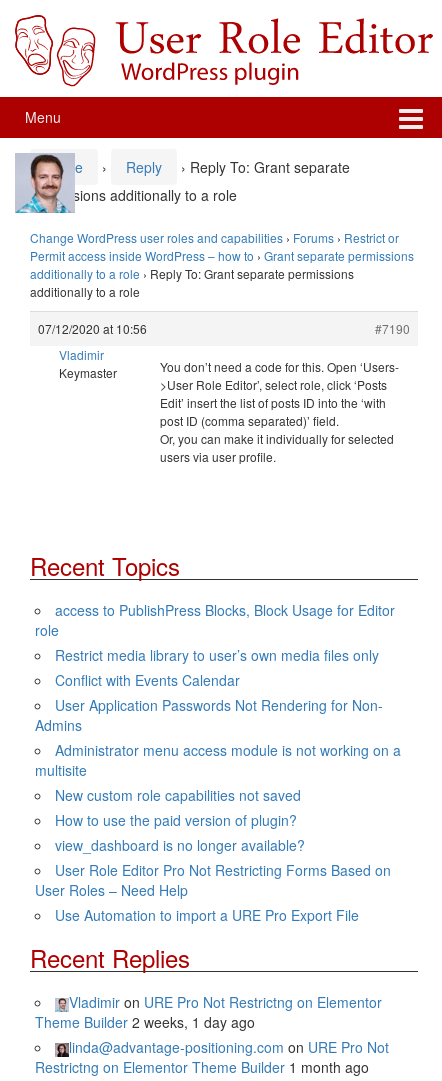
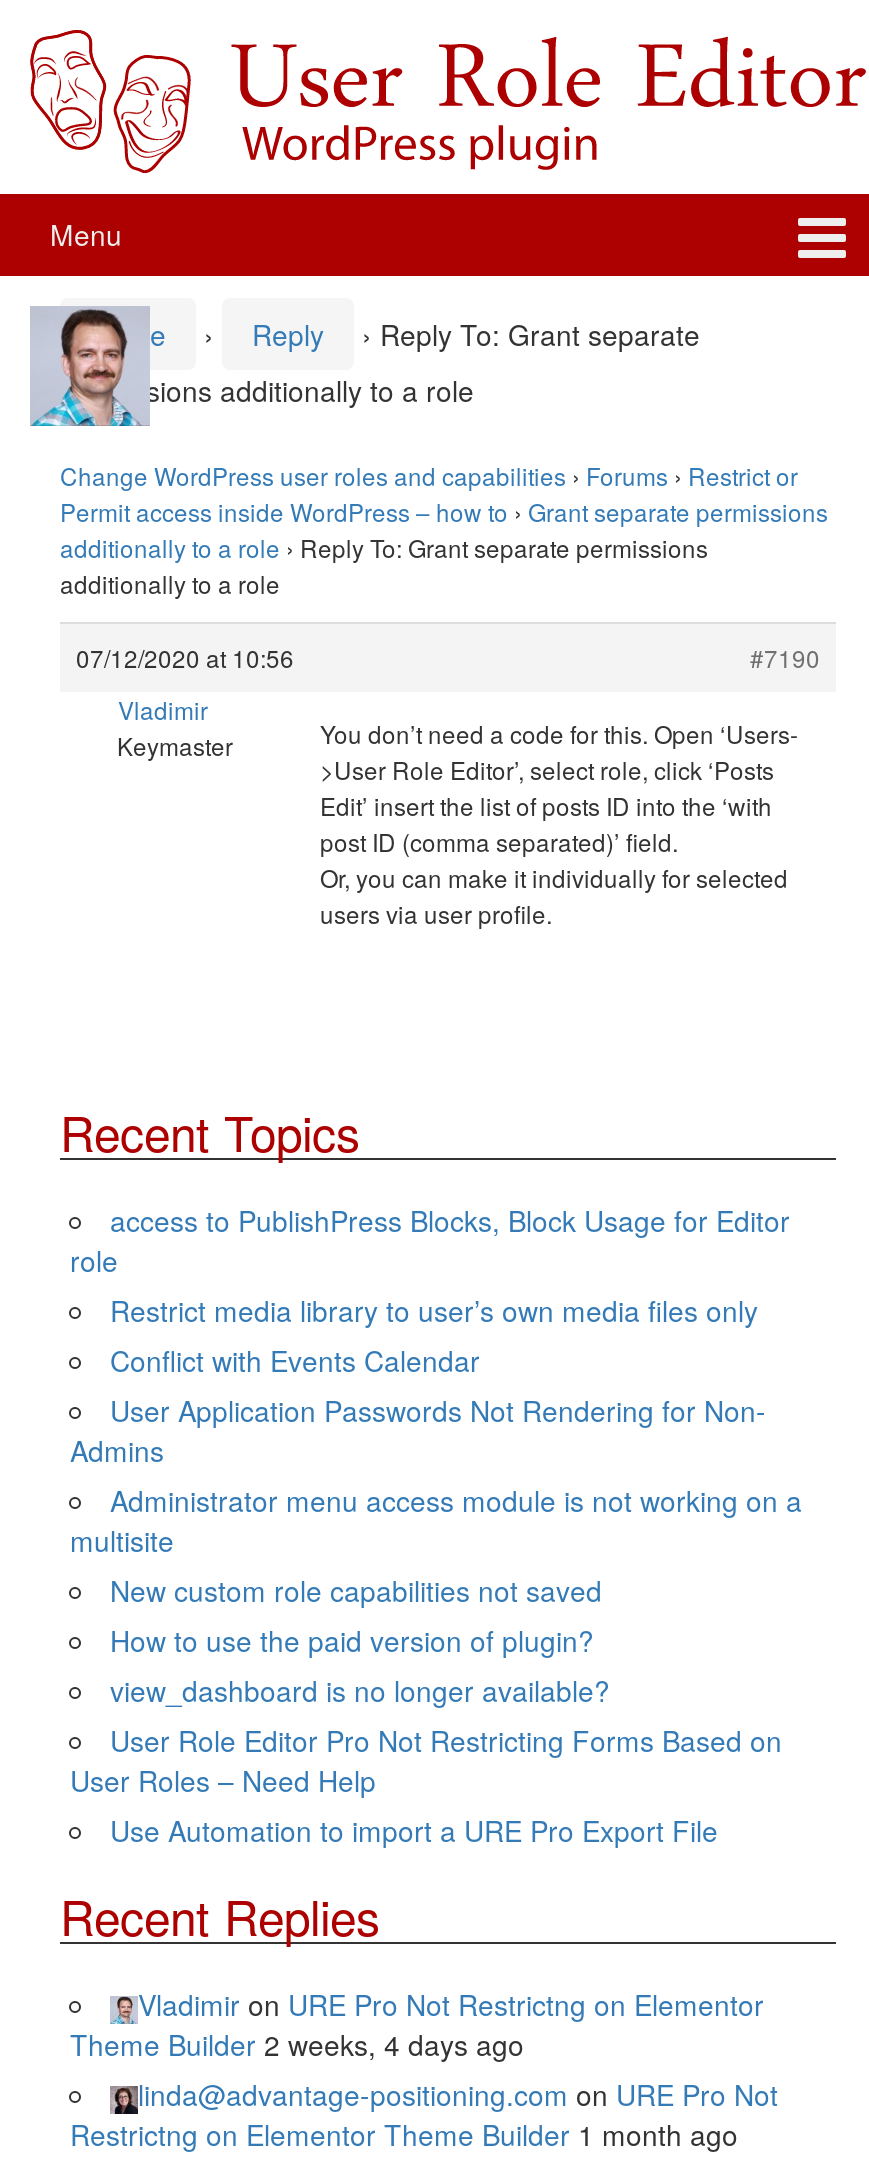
[35,1012,255,1032] Theme Builder 2 weeks, 1 day ago -> [70,2025,524,2065] Theme Builder 2 weeks, 4 days ago

